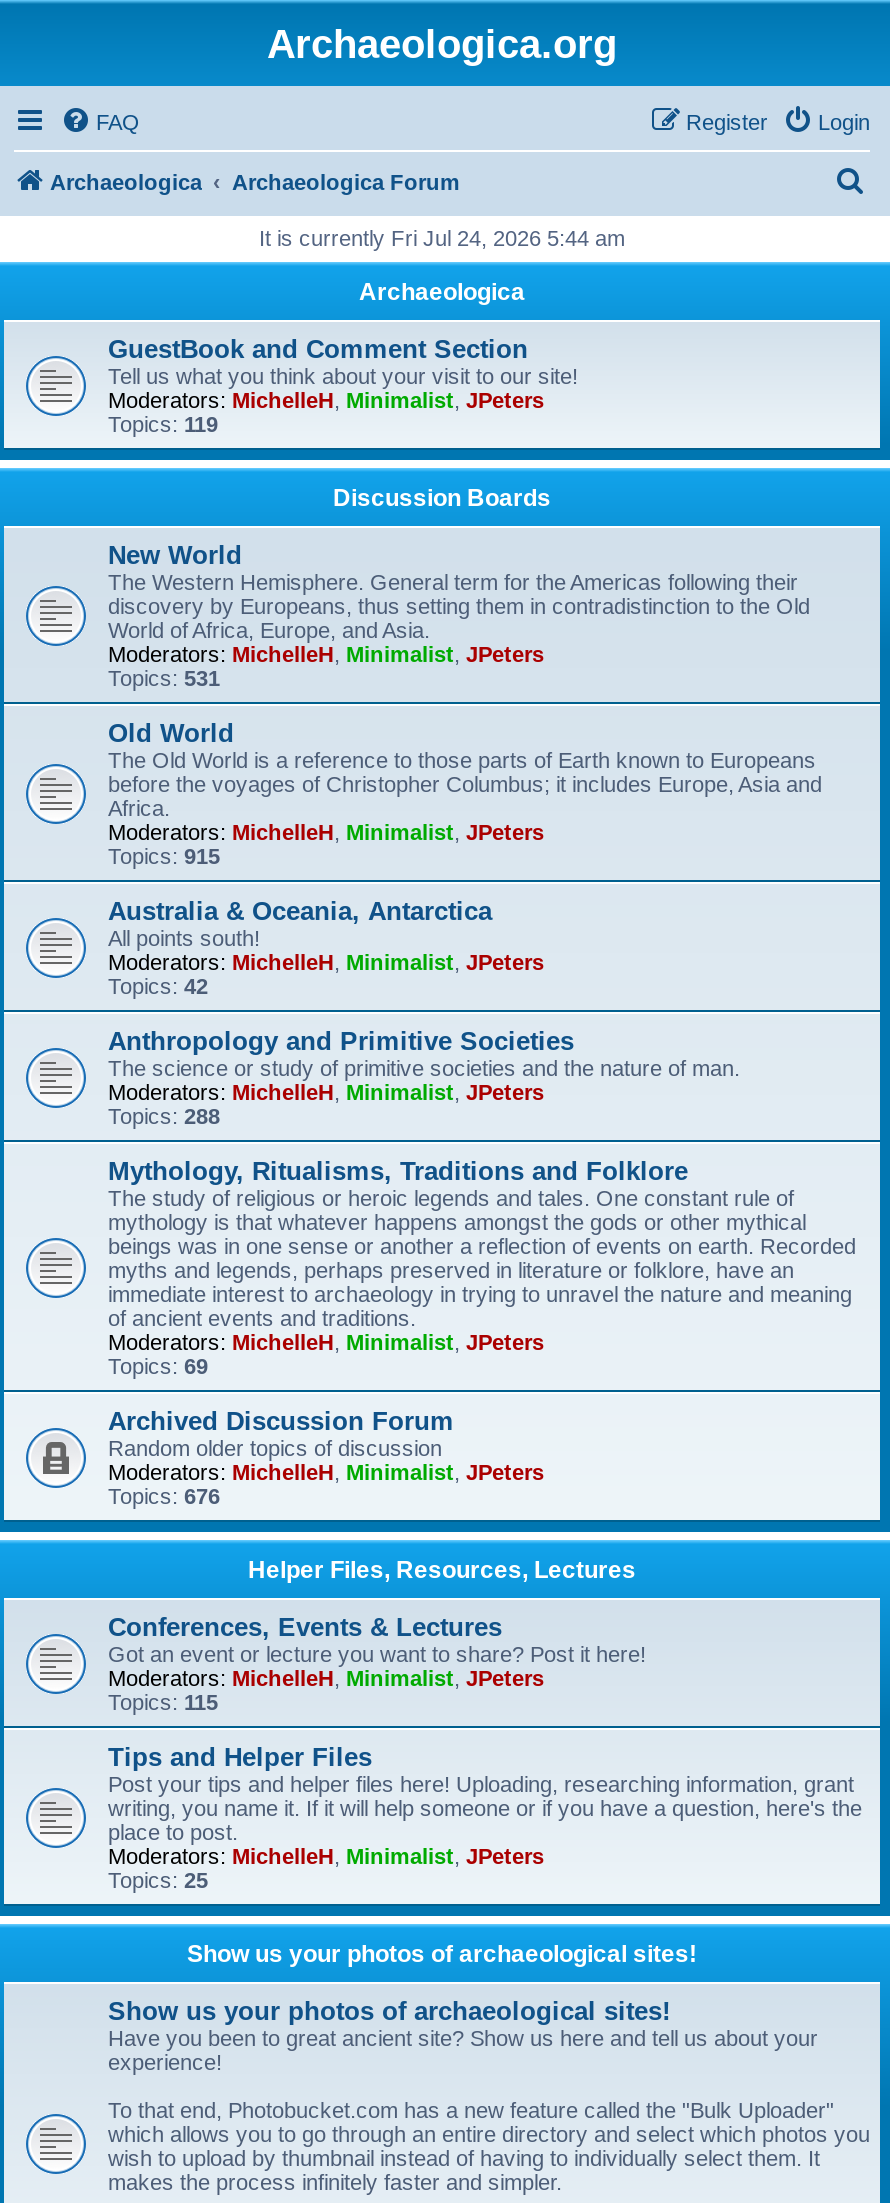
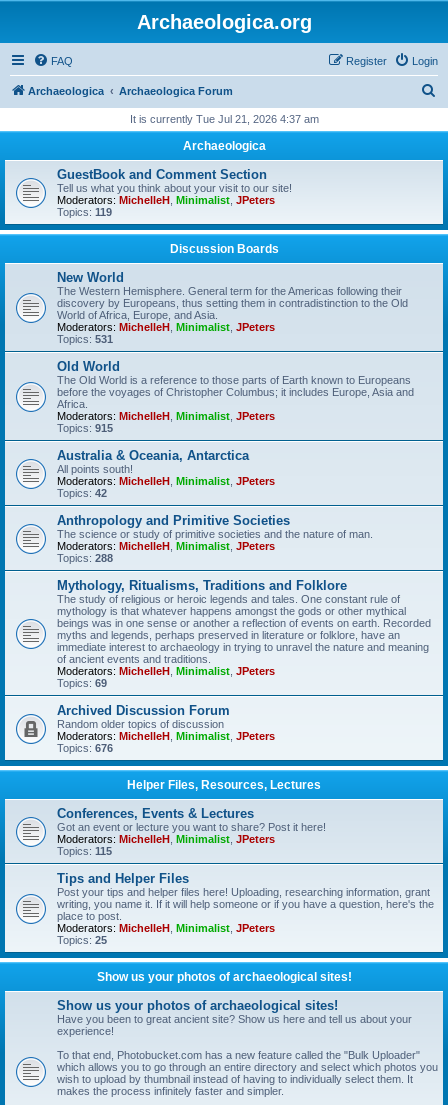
[259,226,625,250] It is currently Fri Jul 24, 2026 5:44 am -> [129,113,318,125] It is currently Tue Jul 21, 2026 4:37 am

